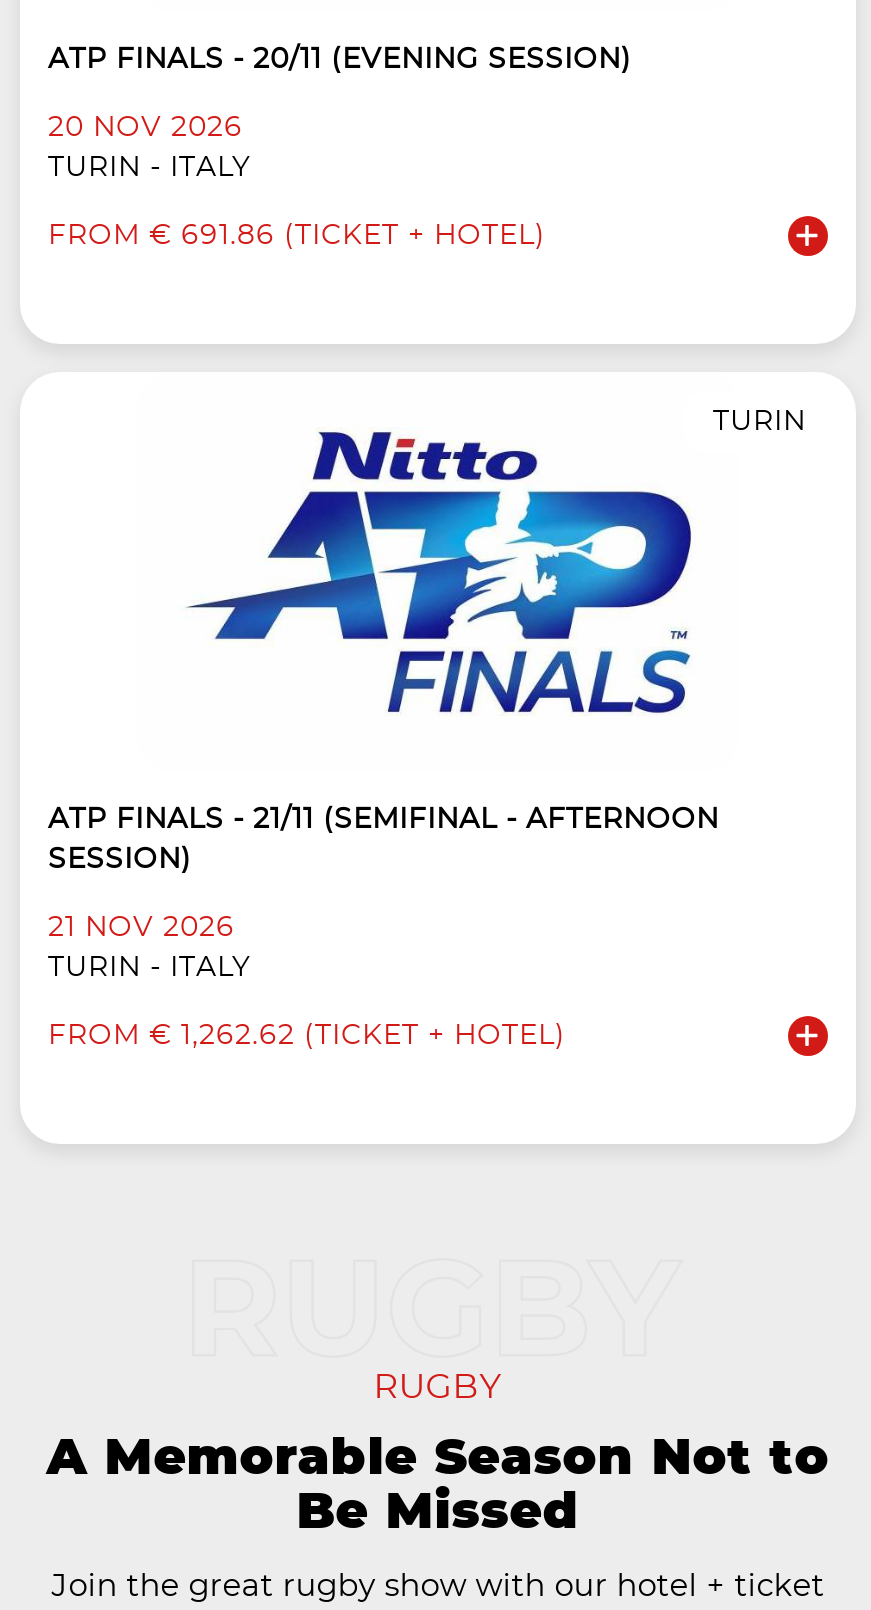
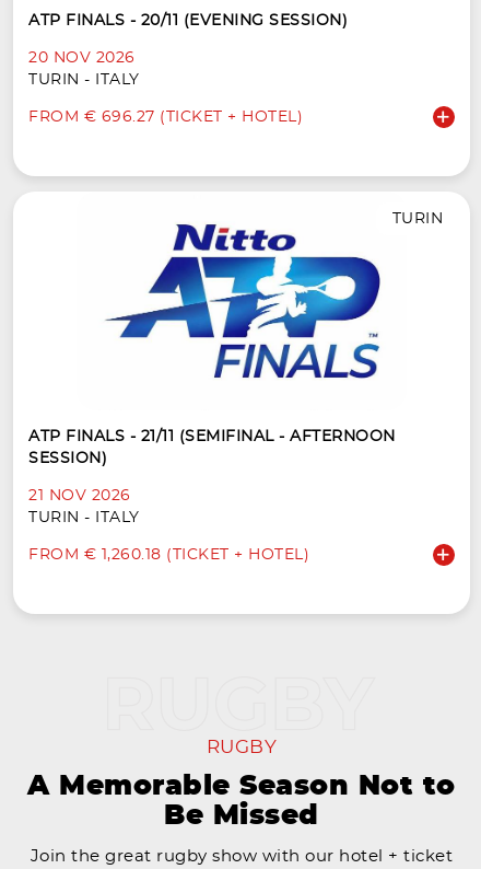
[48,221,546,249] FROM € 691.86 (TICKET + HOTEL) -> [28,109,303,124] FROM € 696.27 (TICKET + HOTEL)
[48,1021,566,1049] FROM € 1,262.62 (TICKET + HOTEL) -> [28,547,309,562] FROM € 1,260.18 (TICKET + HOTEL)

